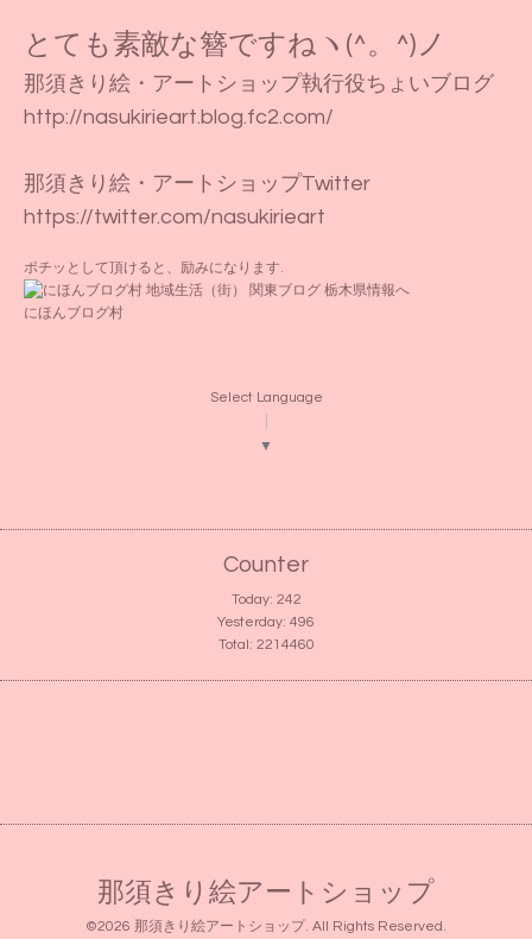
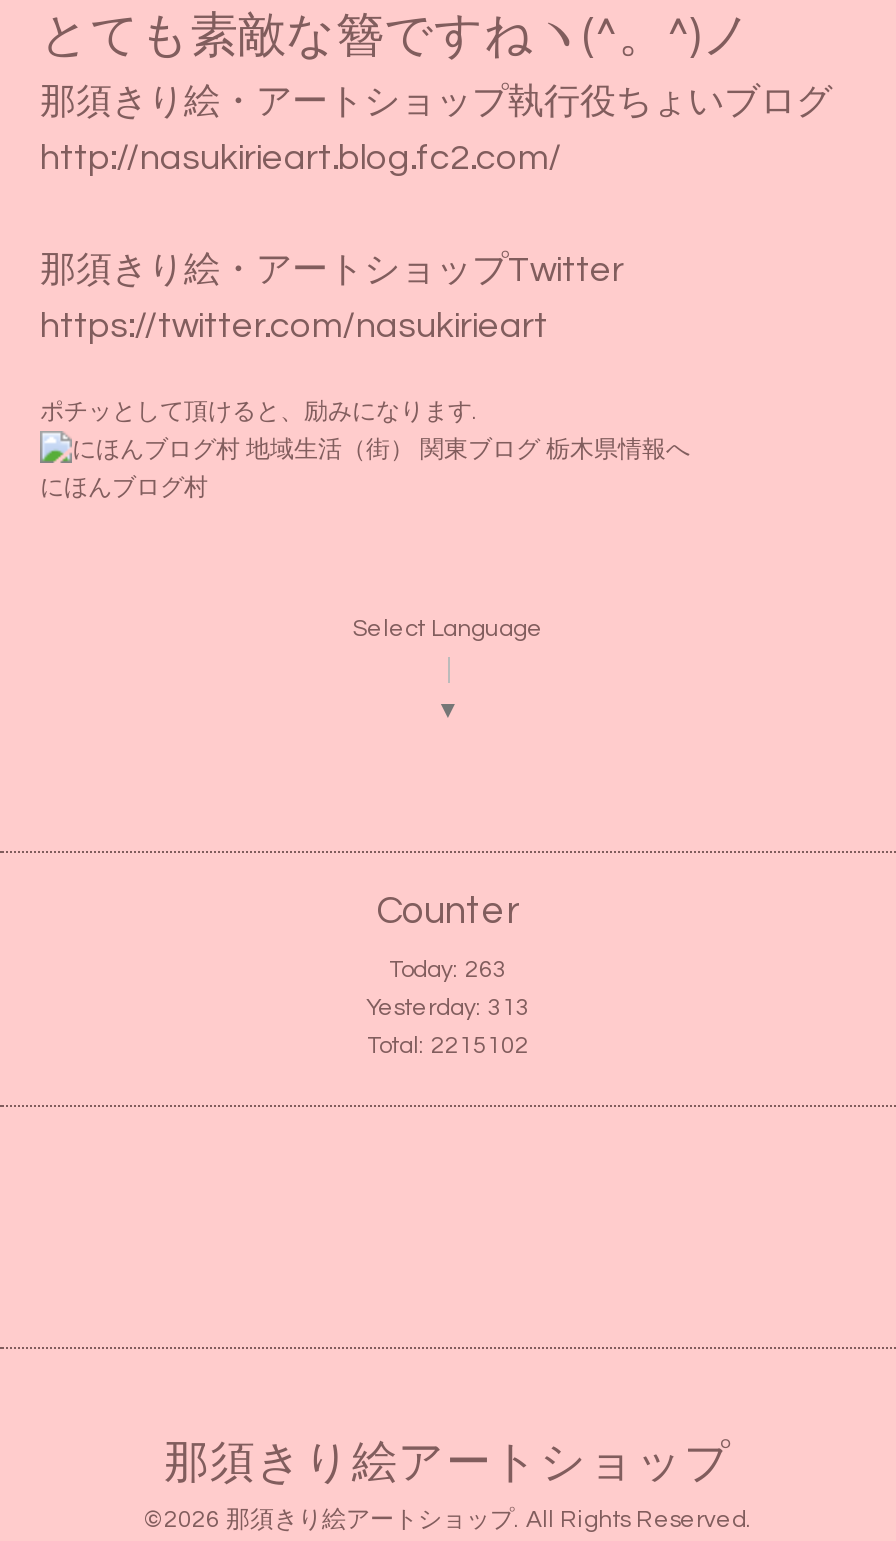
[231,591,301,607] Today: 242 -> [389,956,507,982] Today: 263
[217,614,315,629] Yesterday: 496 -> [366,994,530,1020] Yesterday: 313
[218,637,314,652] Total: 2214460 -> [367,1032,529,1058] Total: 2215102

